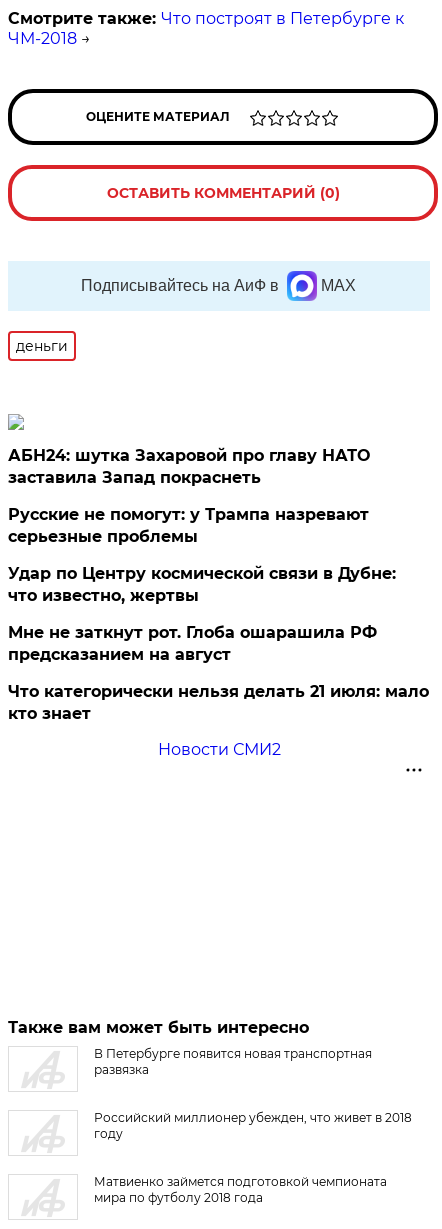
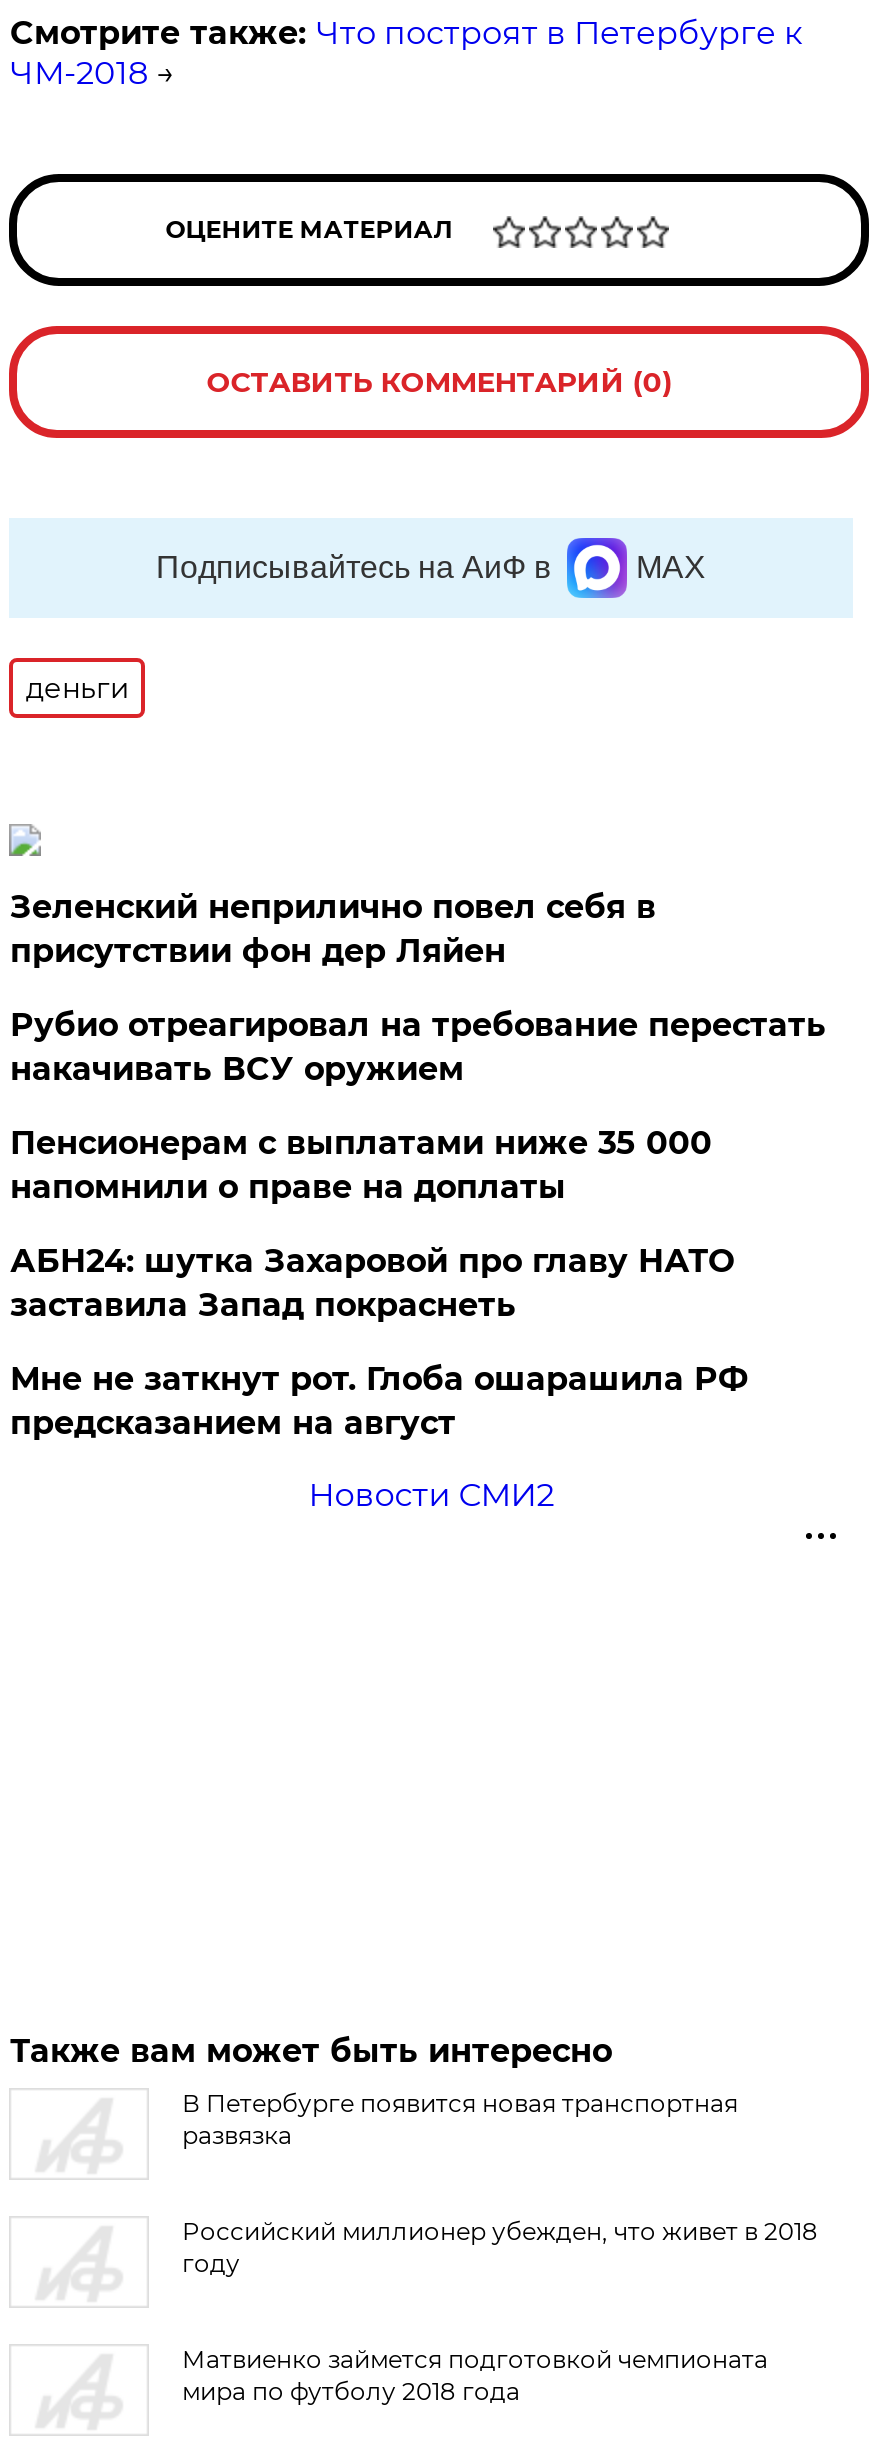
none -> [10,888,826,1206] Зеленский неприлично повел cебя в | присутствии фон дер Ляйен | Рубио отреагировал на требование перестать | накачивать ВСУ оружием | Пенсионерам с выплатами ниже 35 000 | напомнили о праве на доплаты
moved [8,446,370,487] -> [10,1242,734,1324]: АБН24: шутка Захаровой про главу НАТО | заставила Запад покраснеть
[8,505,396,605] Русские не помогут: у Трампа назревают | серьезные проблемы | Удар по Центру космической связи в Дубне: | что известно, жертвы -> none
moved [8,623,377,664] -> [10,1360,748,1442]: Мне не заткнут рот. Глоба ошарашила РФ | предсказанием на август
[8,682,429,723] Что категорически нельзя делать 21 июля: мало | кто знает -> none

